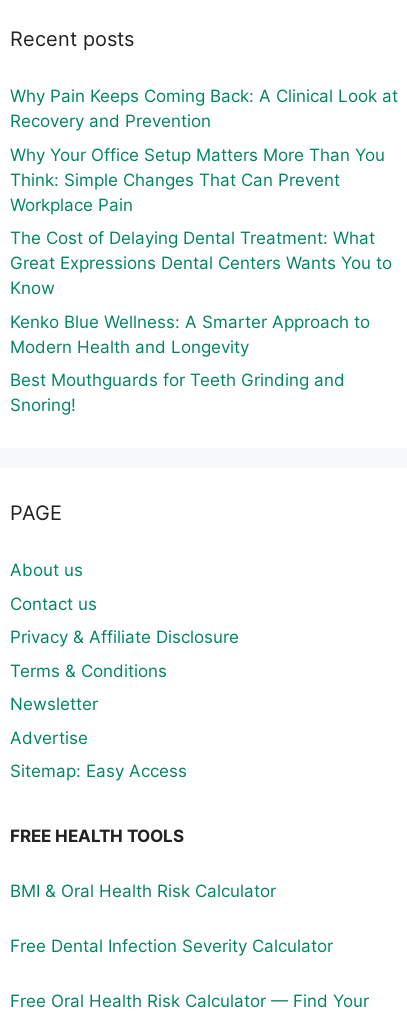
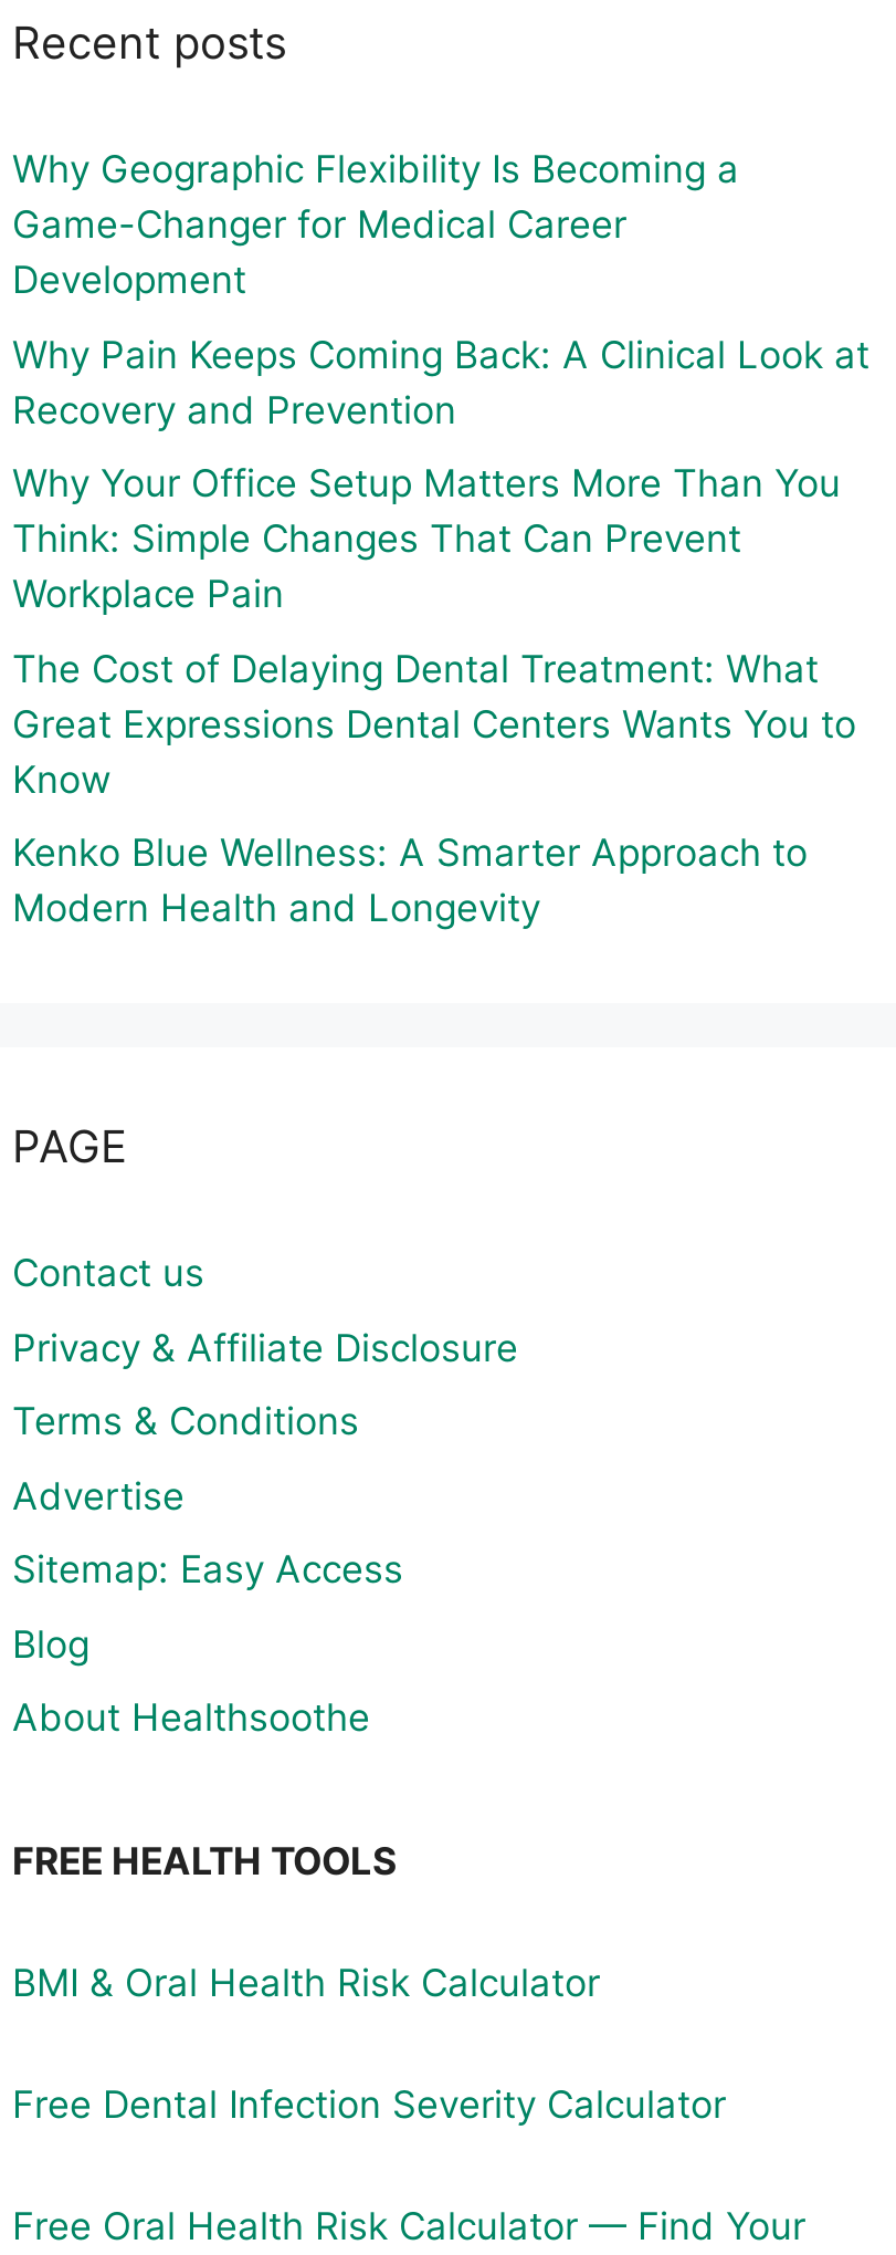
none -> [12,148,739,303] Why Geographic Flexibility Is Becoming a | Game-Changer for Medical Career | Development
moved [10,86,398,357] -> [12,333,869,931]: Why Pain Keeps Coming Back: A Clinical Look at | Recovery and Prevention | Why Your Office Setup Matters More Than You | ... | Kenko Blue Wellness: A Smarter Approach to | Modern Health and Longevity
[10,370,345,415] Best Mouthguards for Teeth Grinding and | Snoring! -> none
[10,560,83,580] About us -> none
[10,694,98,714] Newsletter -> none
moved [10,728,187,781] -> [12,1474,403,1593]: Advertise | Sitemap: Easy Access
none -> [12,1622,370,1741] Blog | About Healthsoothe

